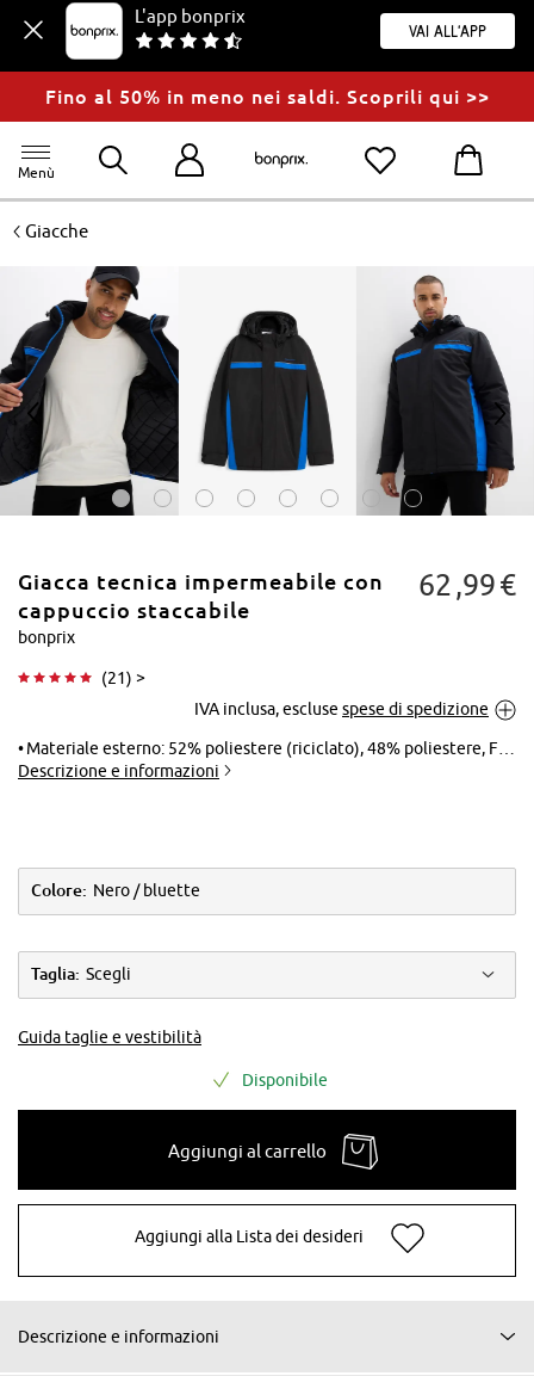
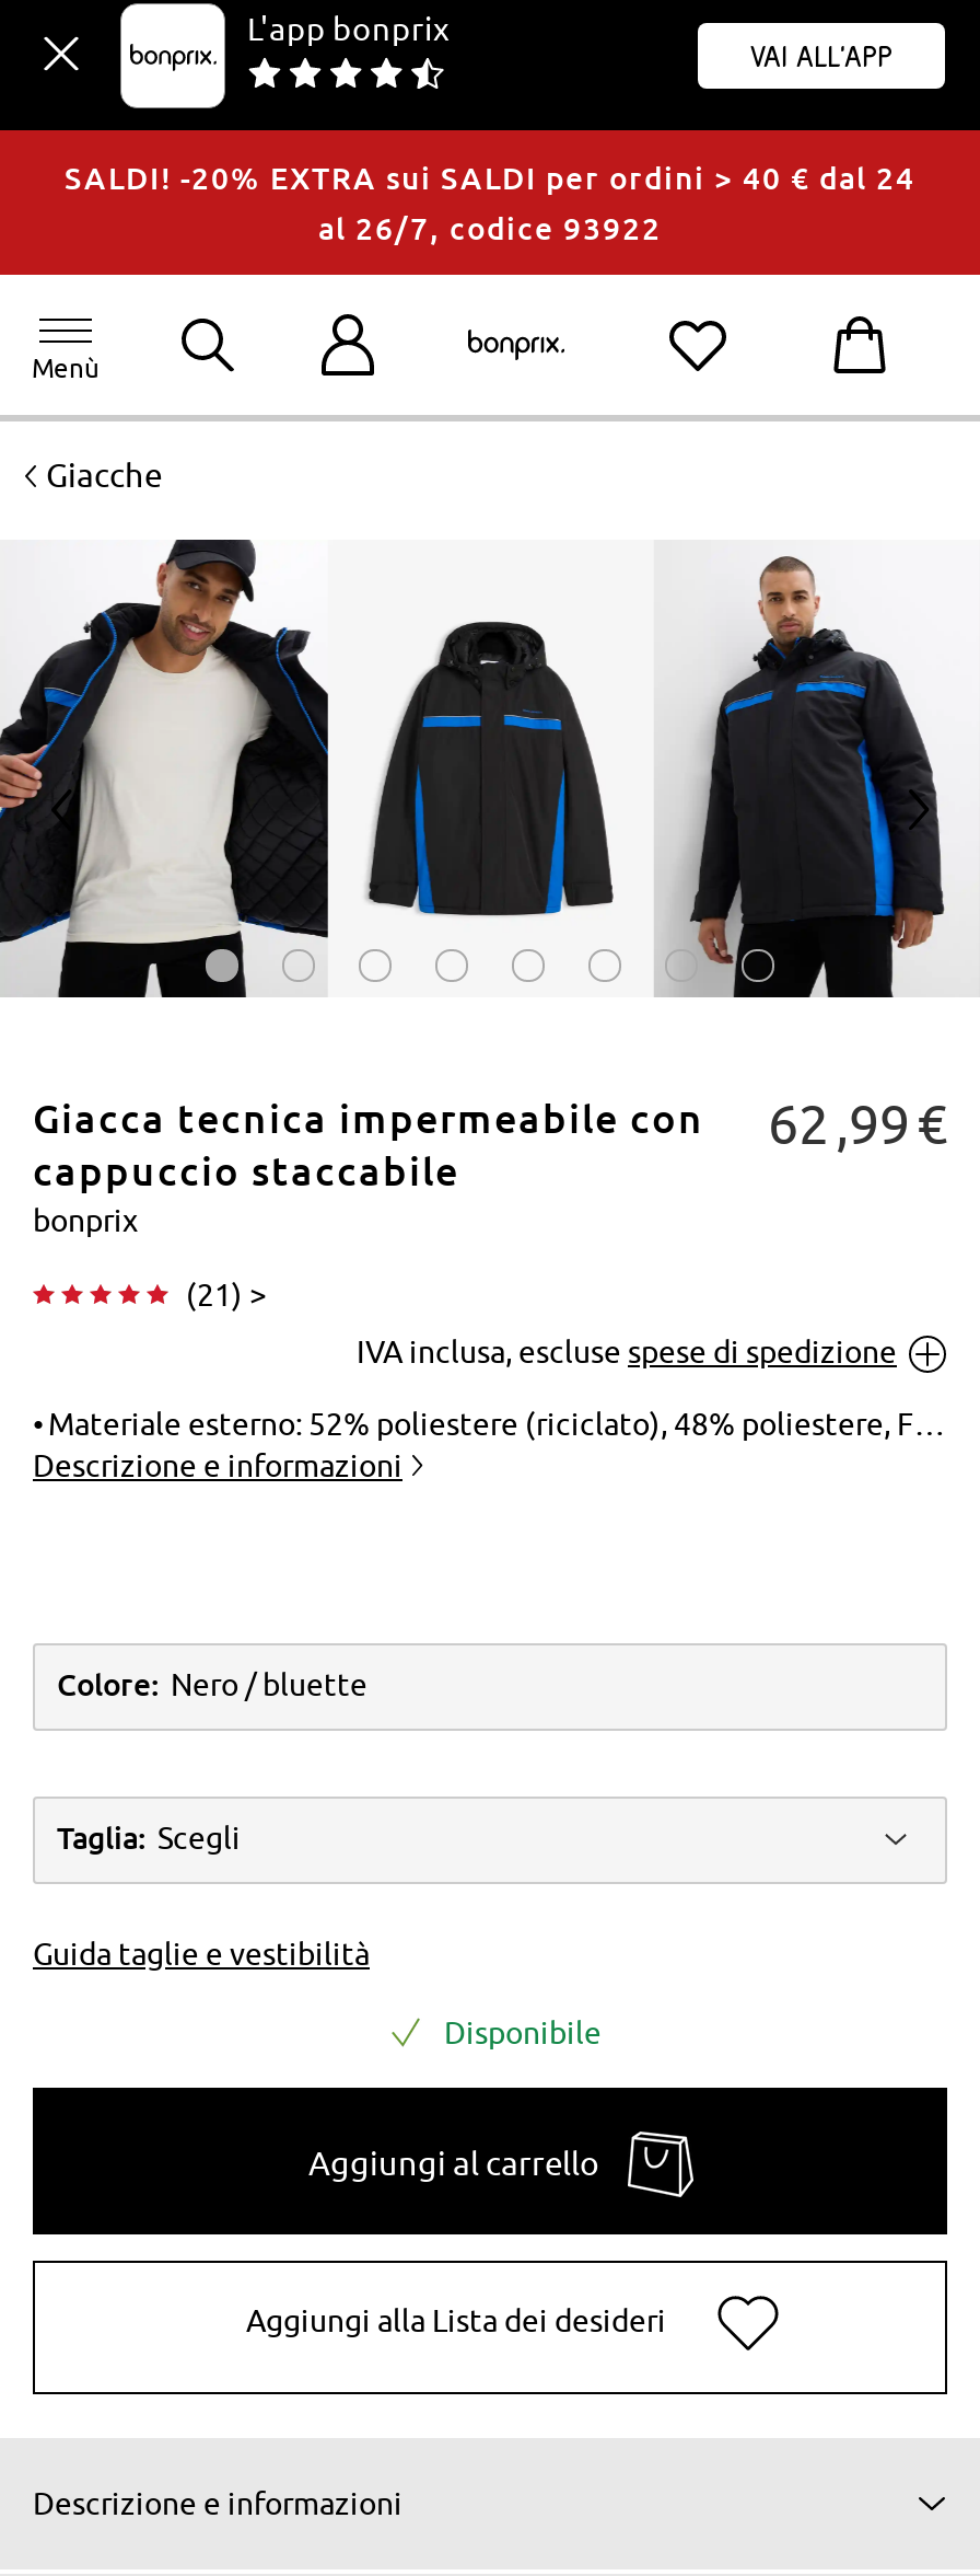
[45,86,489,107] Fino al 50% in meno nei saldi. Scoprili qui >> -> [65,161,915,246] SALDI! -20% EXTRA sui SALDI per ordini > 40 € dal 24 | al 26/7, codice 93922

